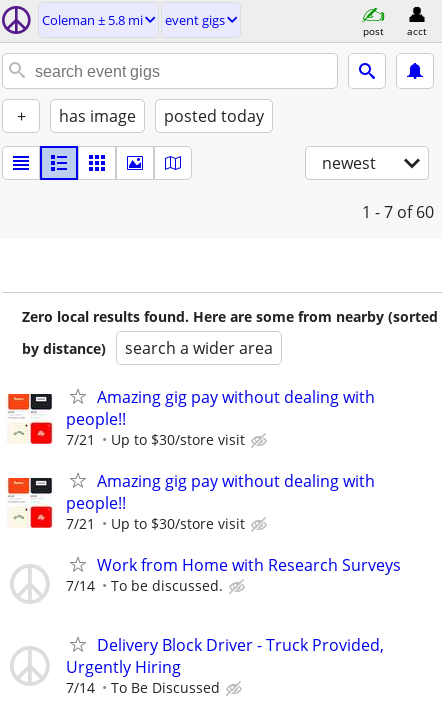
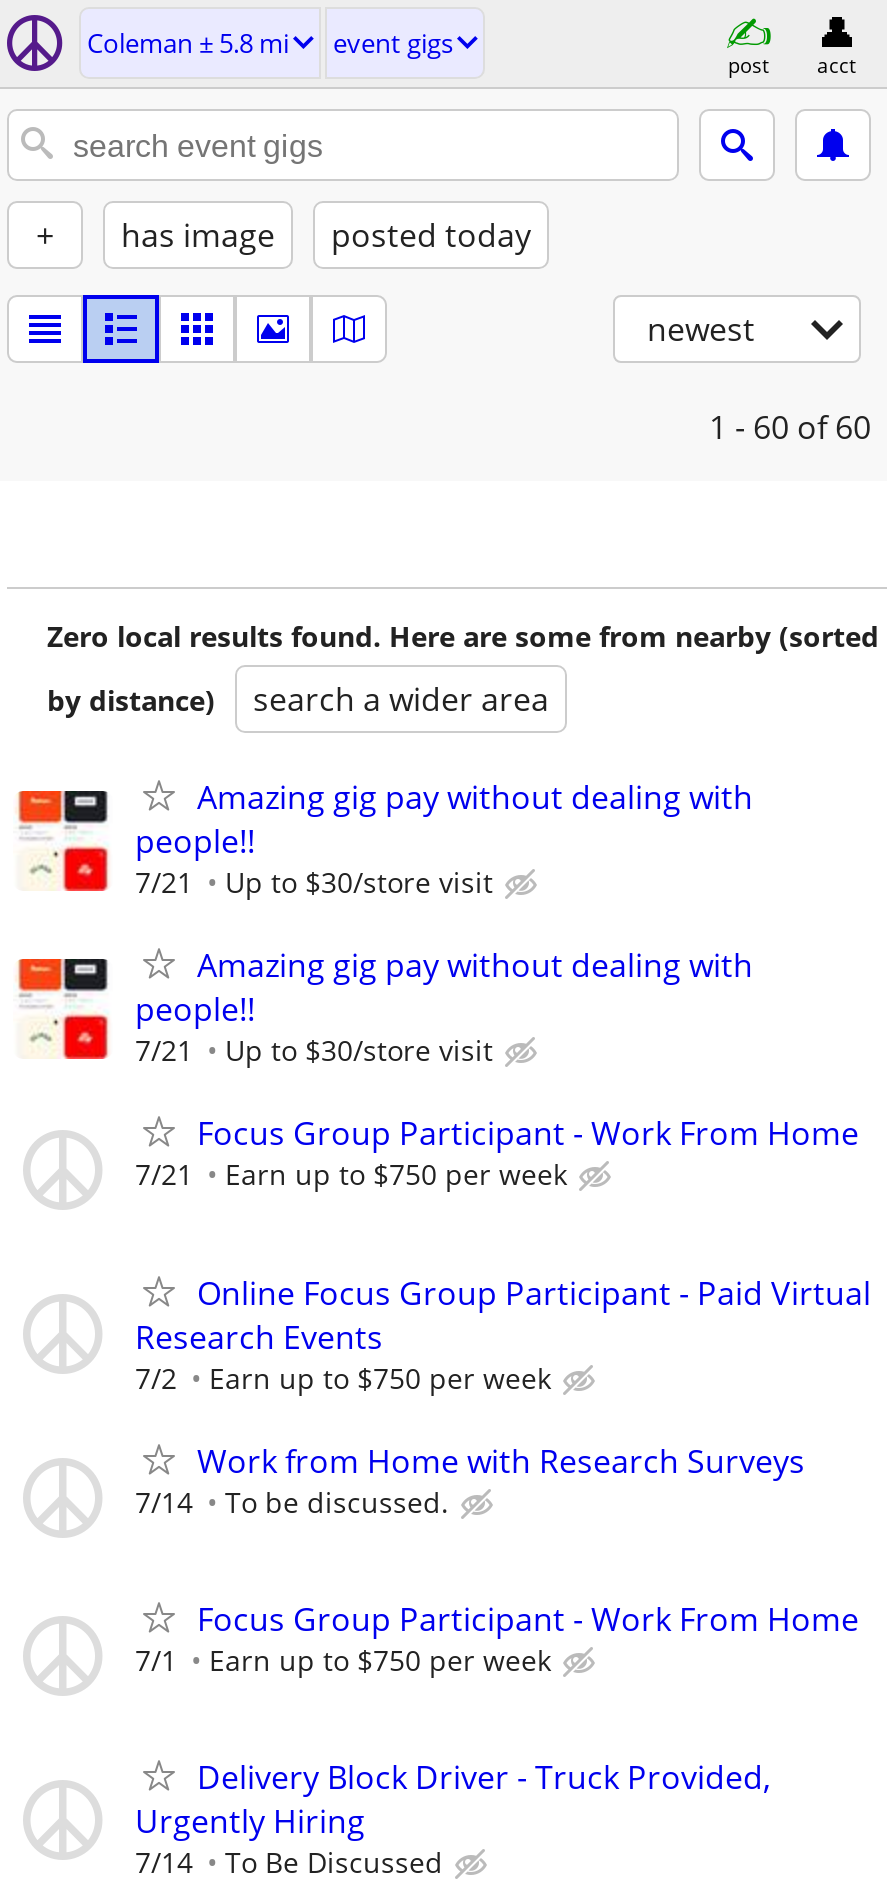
[362,201,434,223] 1 - 7 of 60 -> [709,405,871,449] 1 - 60 of 60
none -> [135,1112,871,1396] Focus Group Participant - Work From Home | 7/21 | Earn up to $750 per week | Online Focus Group Participant - Paid Virtual | Research Events | 7/2 | Earn up to $750 per week
none -> [135,1597,859,1679] Focus Group Participant - Work From Home | 7/1 | Earn up to $750 per week

